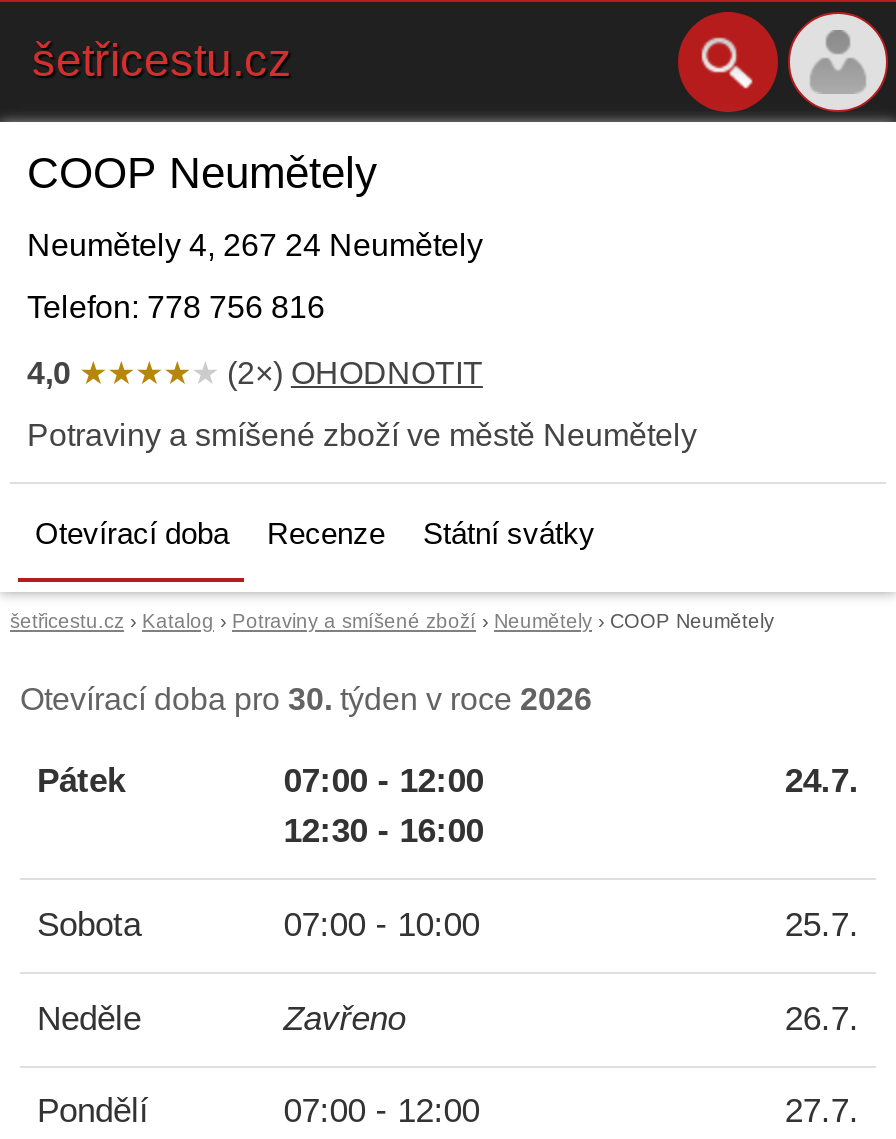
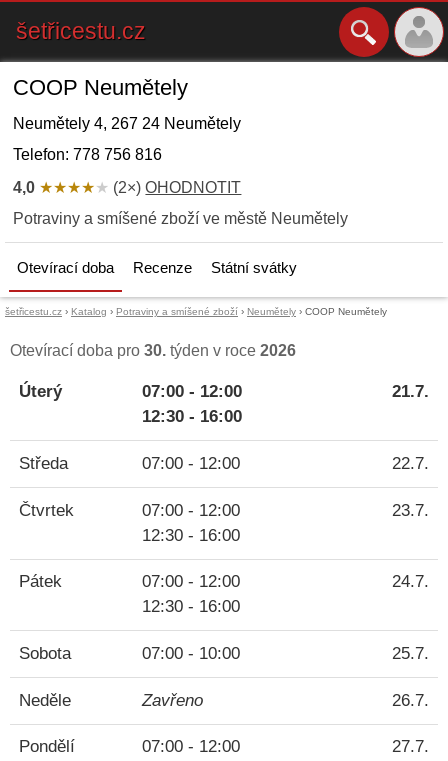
none -> [18,382,429,545] Úterý | 07:00 - 12:00 | 21.7. | 12:30 - 16:00 | Středa | 07:00 - 12:00 | 22.7. | Čtvrtek | 07:00 - 12:00 | 23.7. | 12:30 - 16:00

